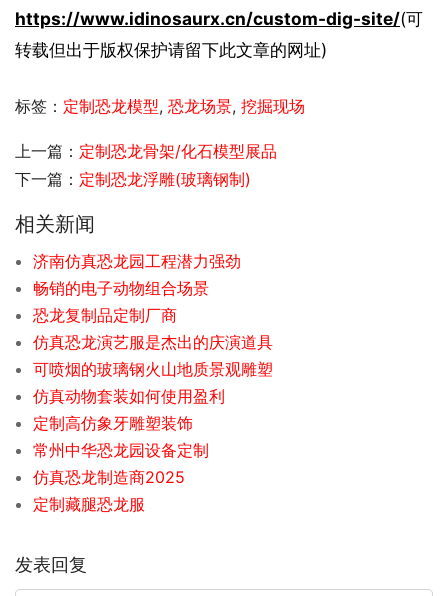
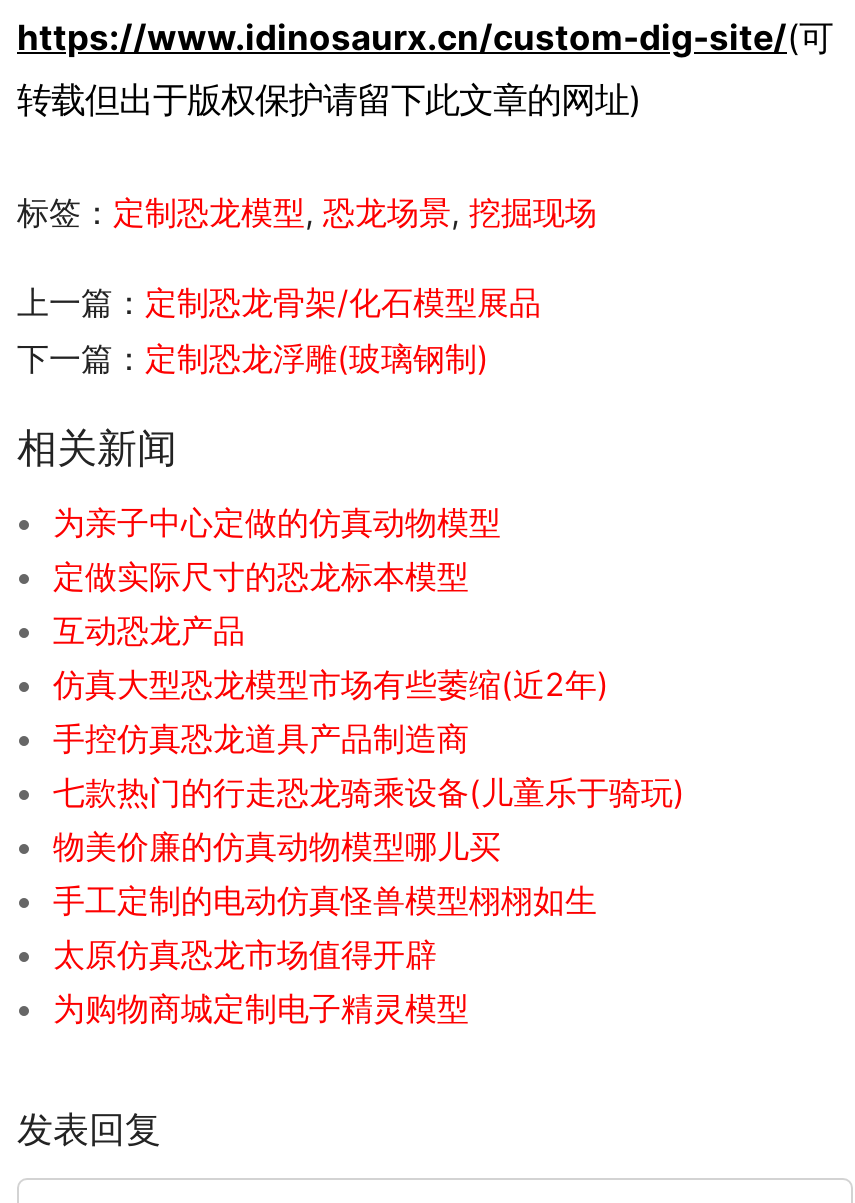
[33,251,273,514] 济南仿真恐龙园工程潜力强劲 | 畅销的电子动物组合场景 | 恐龙复制品定制厂商 | 仿真恐龙演艺服是杰出的庆演道具 | 可喷烟的玻璃钢火山地质景观雕塑 | 仿真动物套装如何使用盈利 | 定制高仿象牙雕塑装饰 | 常州中华恐龙园设备定制 | 仿真恐龙制造商2025 | 定制藏腿恐龙服 -> [53,501,685,1027] 为亲子中心定做的仿真动物模型 | 定做实际尺寸的恐龙标本模型 | 互动恐龙产品 | 仿真大型恐龙模型市场有些萎缩(近2年) | 手控仿真恐龙道具产品制造商 | 七款热门的行走恐龙骑乘设备(儿童乐于骑玩) | 物美价廉的仿真动物模型哪儿买 | 手工定制的电动仿真怪兽模型栩栩如生 | 太原仿真恐龙市场值得开辟 | 为购物商城定制电子精灵模型

